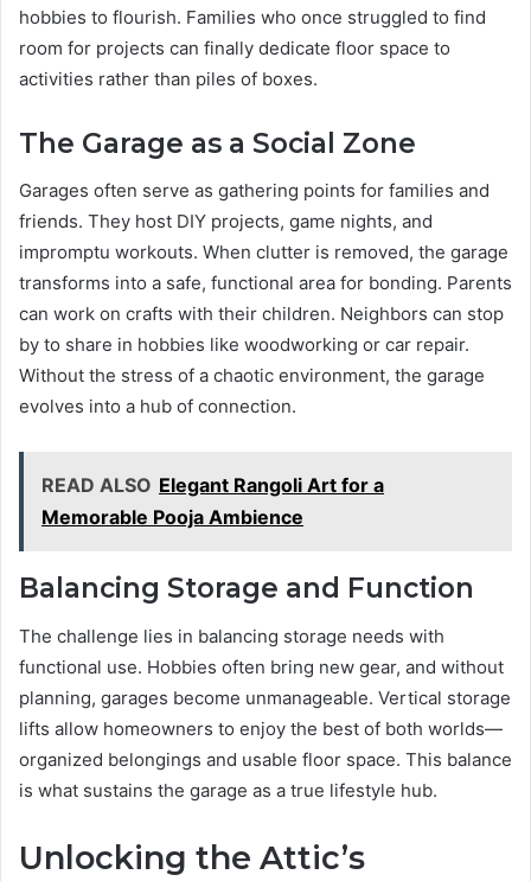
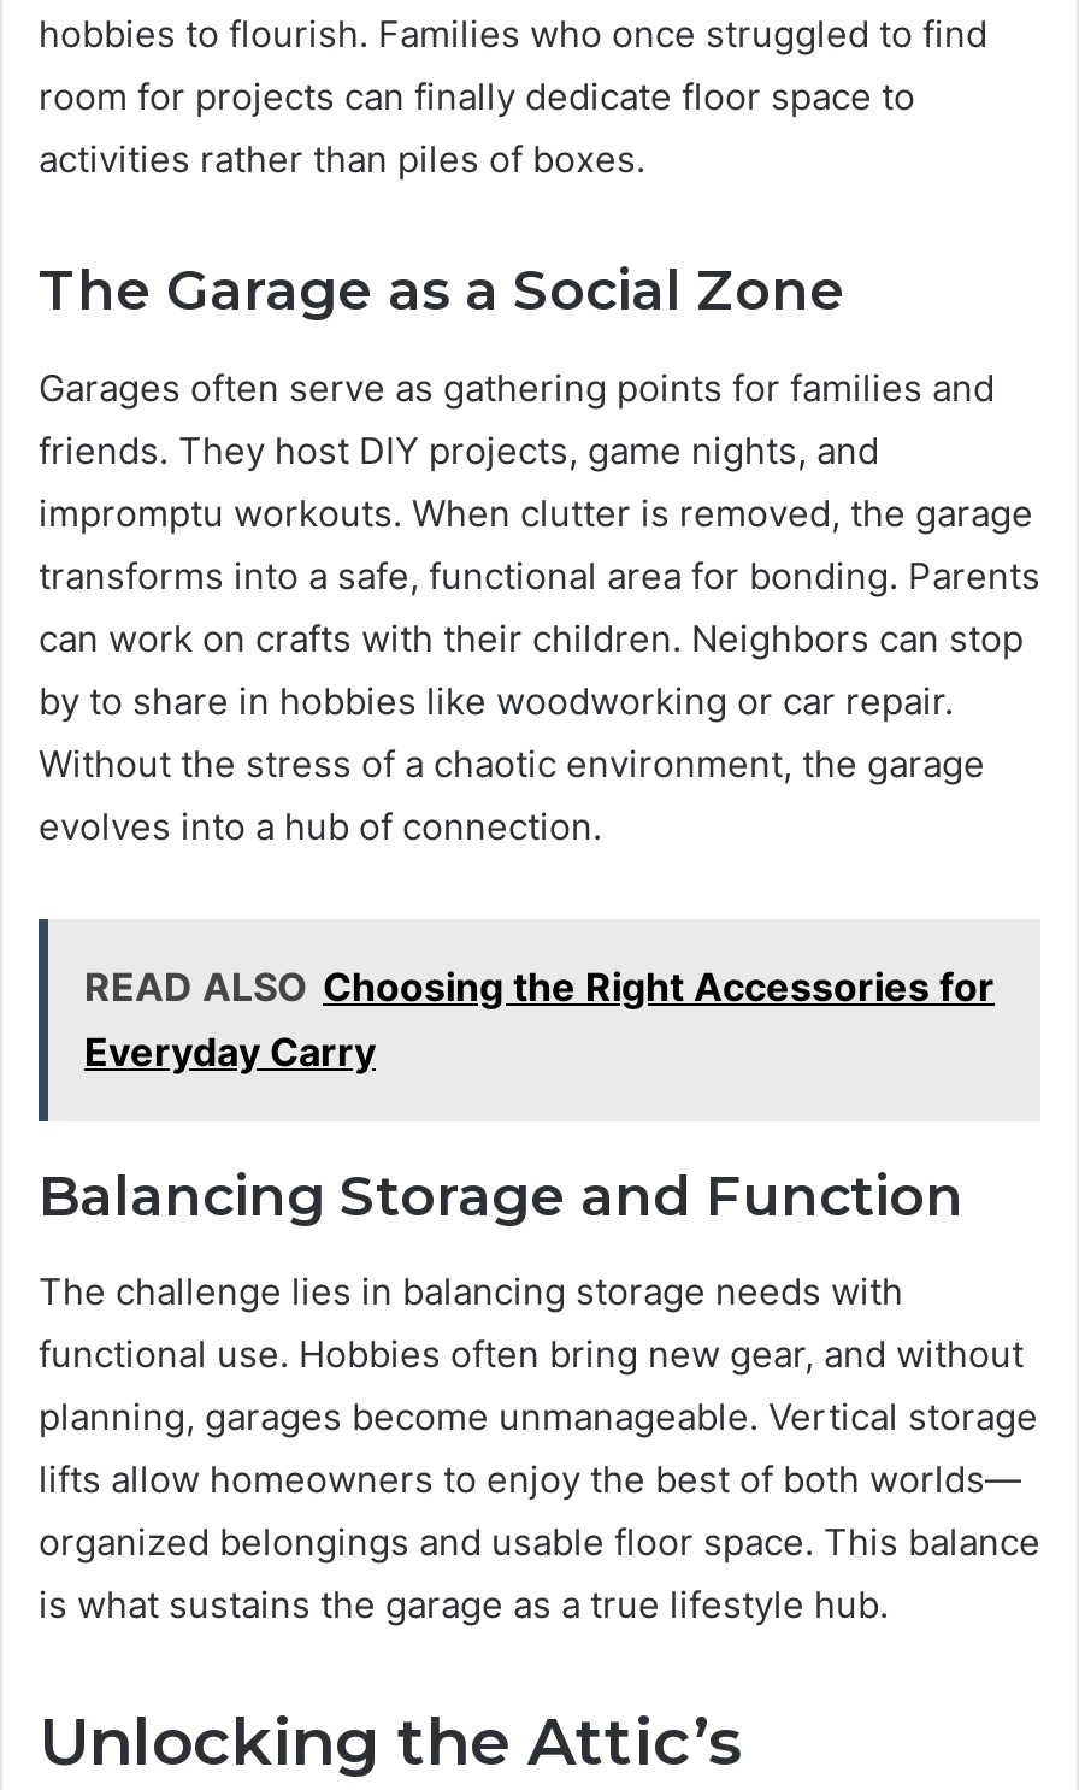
[41,473,384,529] READ ALSO Elegant Rangoli Art for a | Memorable Pooja Ambience -> [84,961,995,1074] READ ALSO Choosing the Right Accessories for | Everyday Carry

